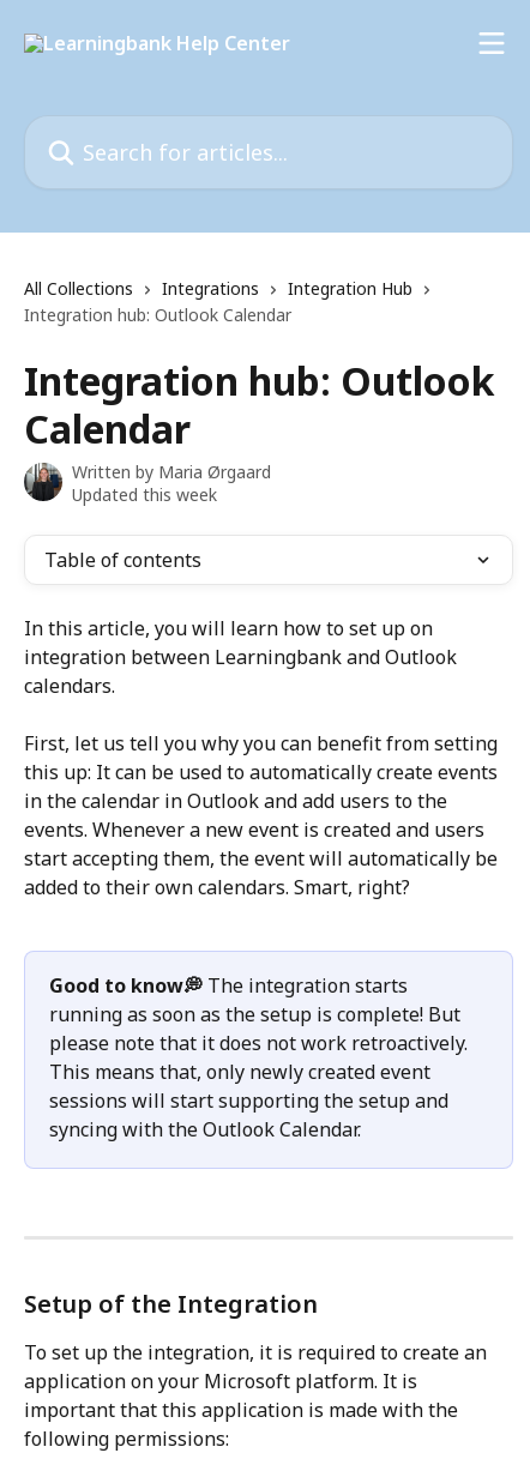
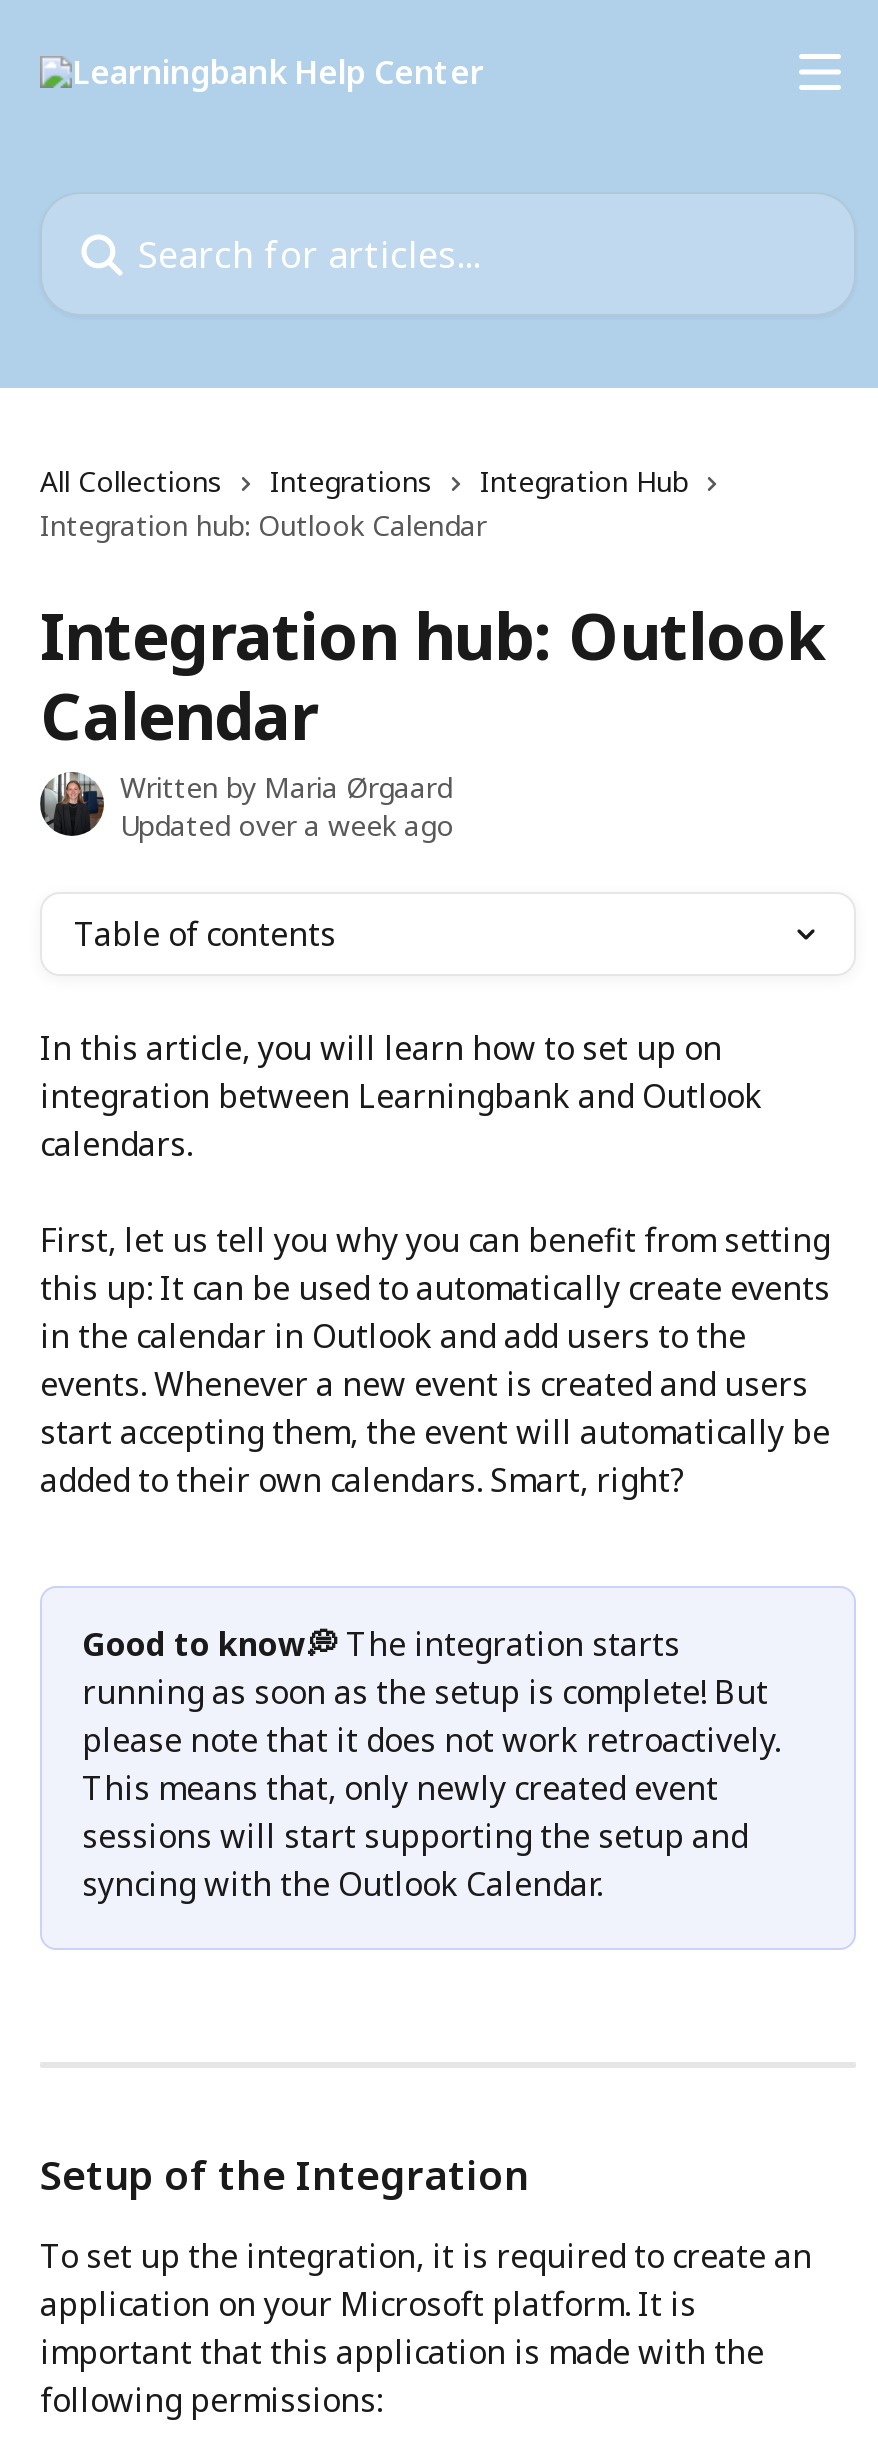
[72,483,217,506] Updated this week -> [120,806,454,844] Updated over a week ago

